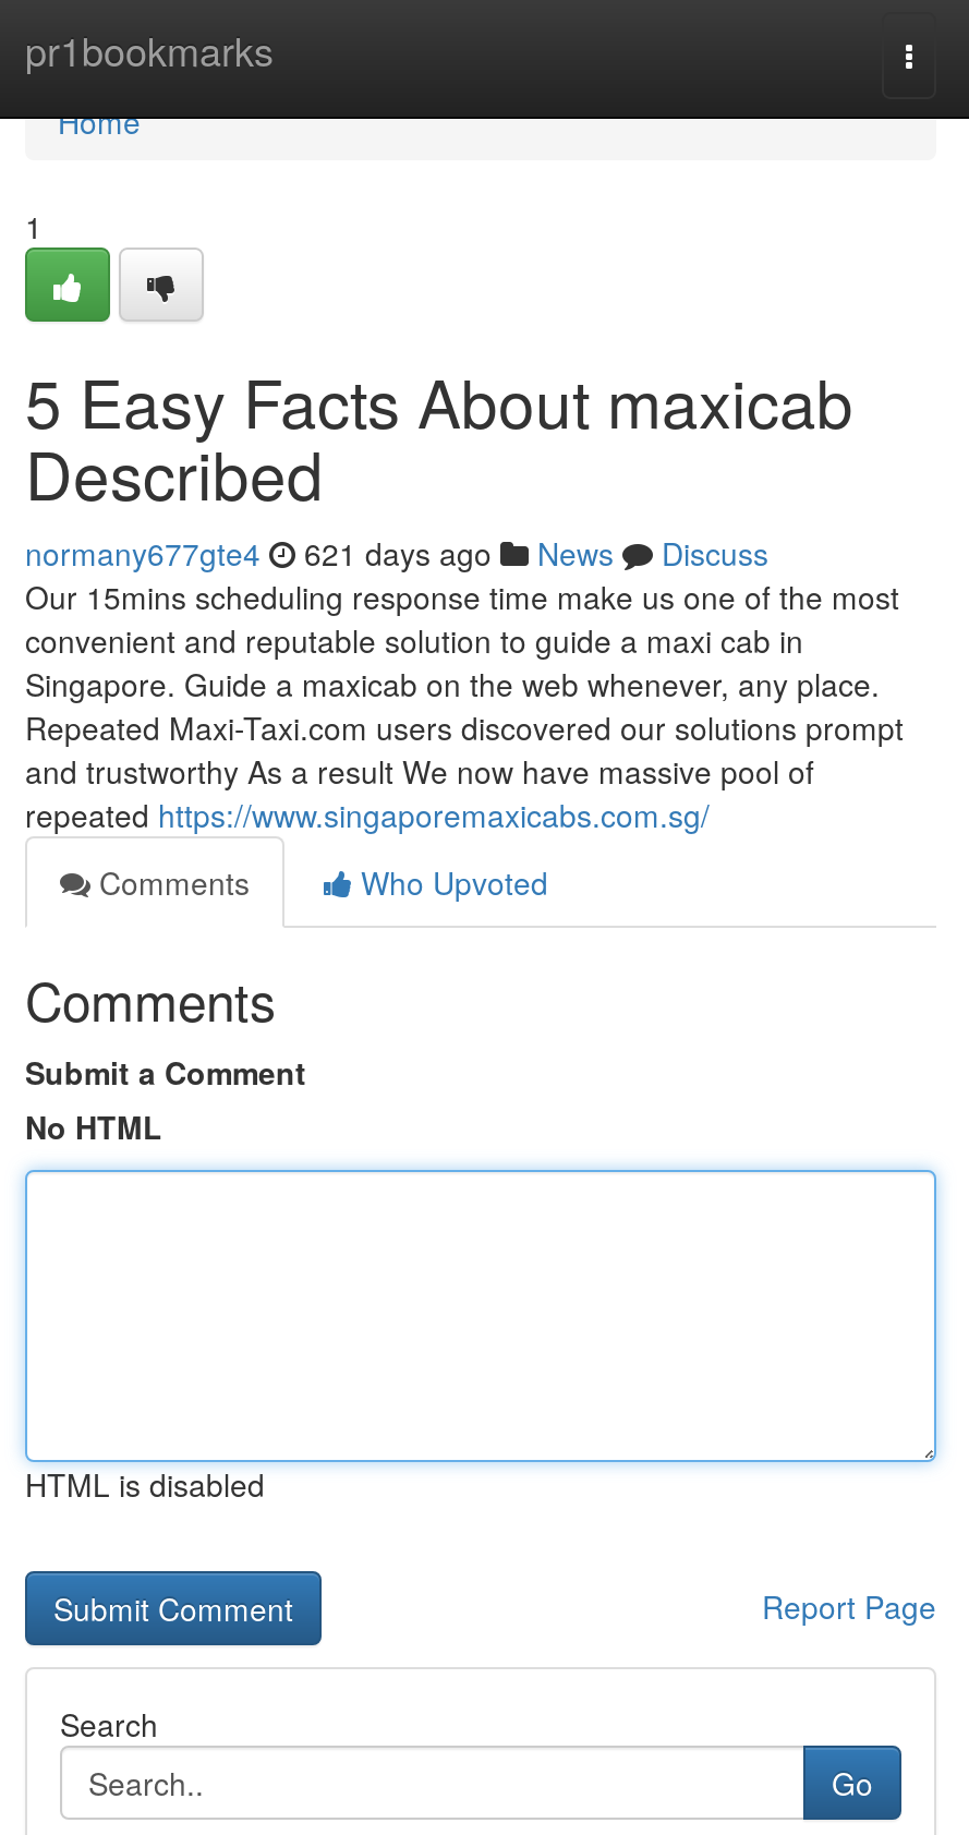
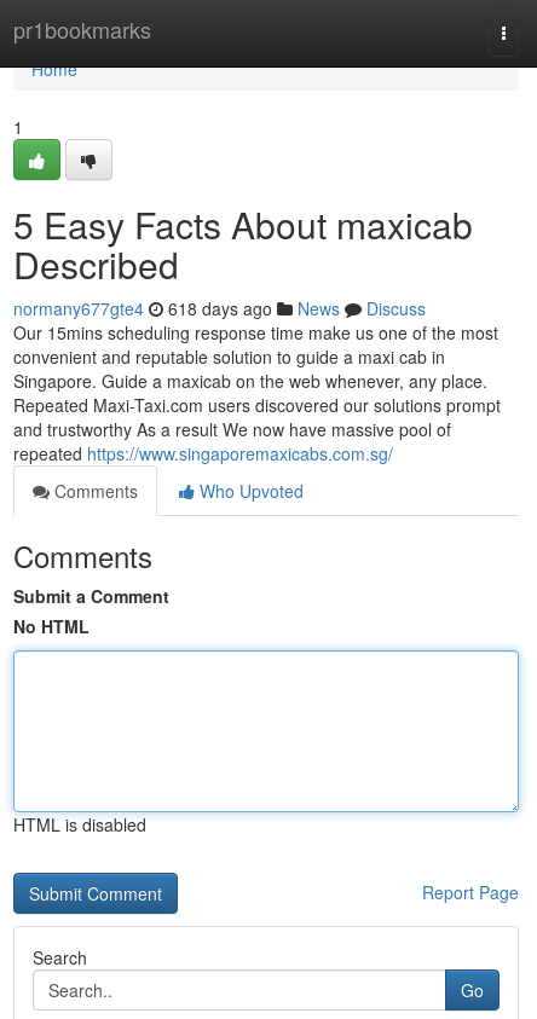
[25,531,768,575] normany677gte4 621 days ago News Discuss -> [13,296,426,320] normany677gte4 618 days ago News Discuss

